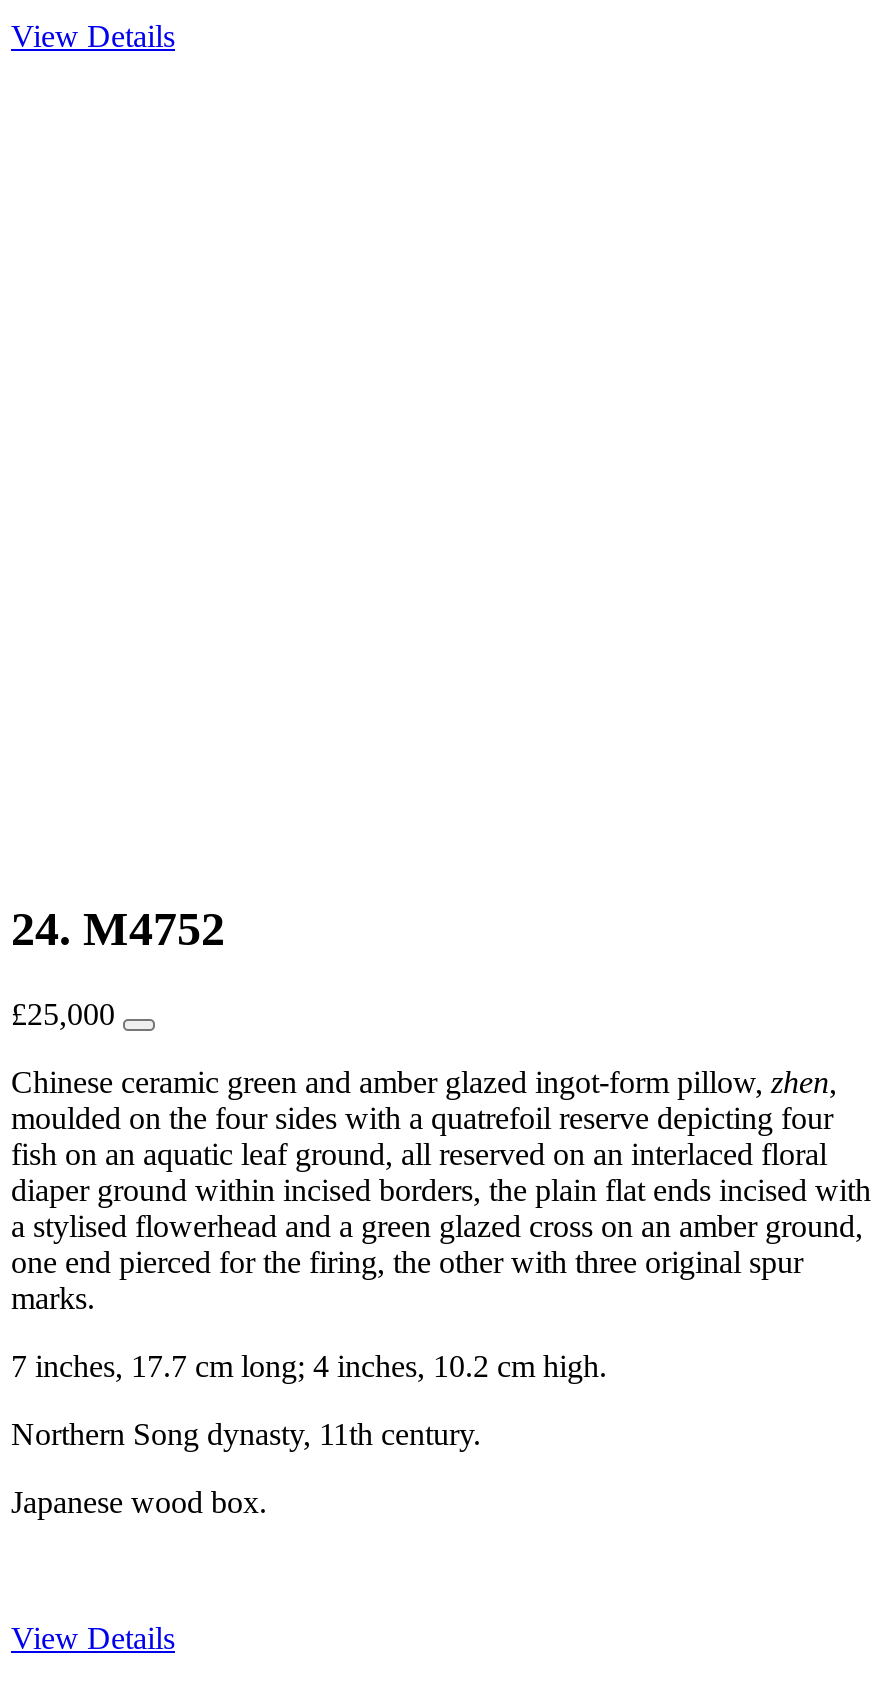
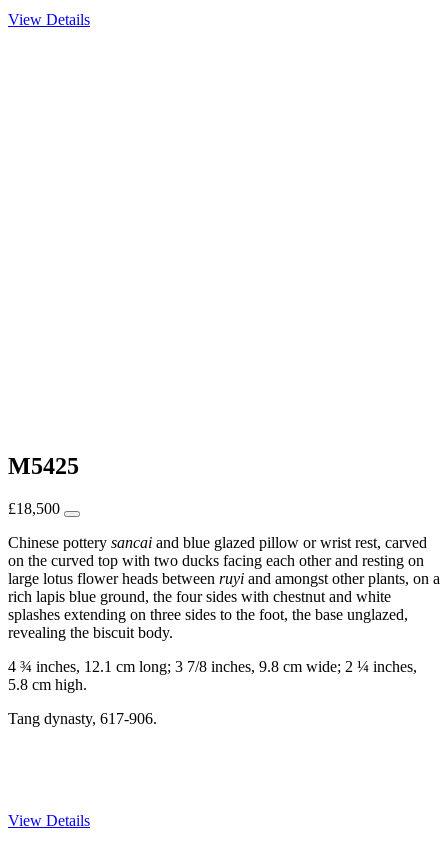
[11,903,871,1519] 24. M4752 | £25,000 | Chinese ceramic green and amber glazed ingot-form pillow, zhen, | moulded on the four sides with a quatrefoil reserve depicting four | fish on an aquatic leaf ground, all reserved on an interlaced floral | diaper ground within incised borders, the plain flat ends incised with | a stylised flowerhead and a green glazed cross on an amber ground, | one end pierced for the firing, the other with three original spur | marks. | 7 inches, 17.7 cm long; 4 inches, 10.2 cm high. | Northern Song dynasty, 11th century. | Japanese wood box. -> [8,453,440,727] M5425 | £18,500 | Chinese pottery sancai and blue glazed pillow or wrist rest, carved | on the curved top with two ducks facing each other and resting on | large lotus flower heads between ruyi and amongst other plants, on a | rich lapis blue ground, the four sides with chestnut and white | splashes extending on three sides to the foot, the base unglazed, | revealing the biscuit body. | 4 ¾ inches, 12.1 cm long; 3 7/8 inches, 9.8 cm wide; 2 ¼ inches, | 5.8 cm high. | Tang dynasty, 617-906.

